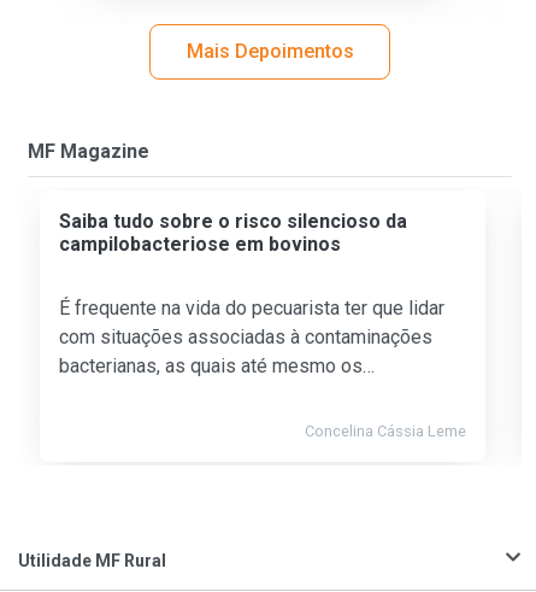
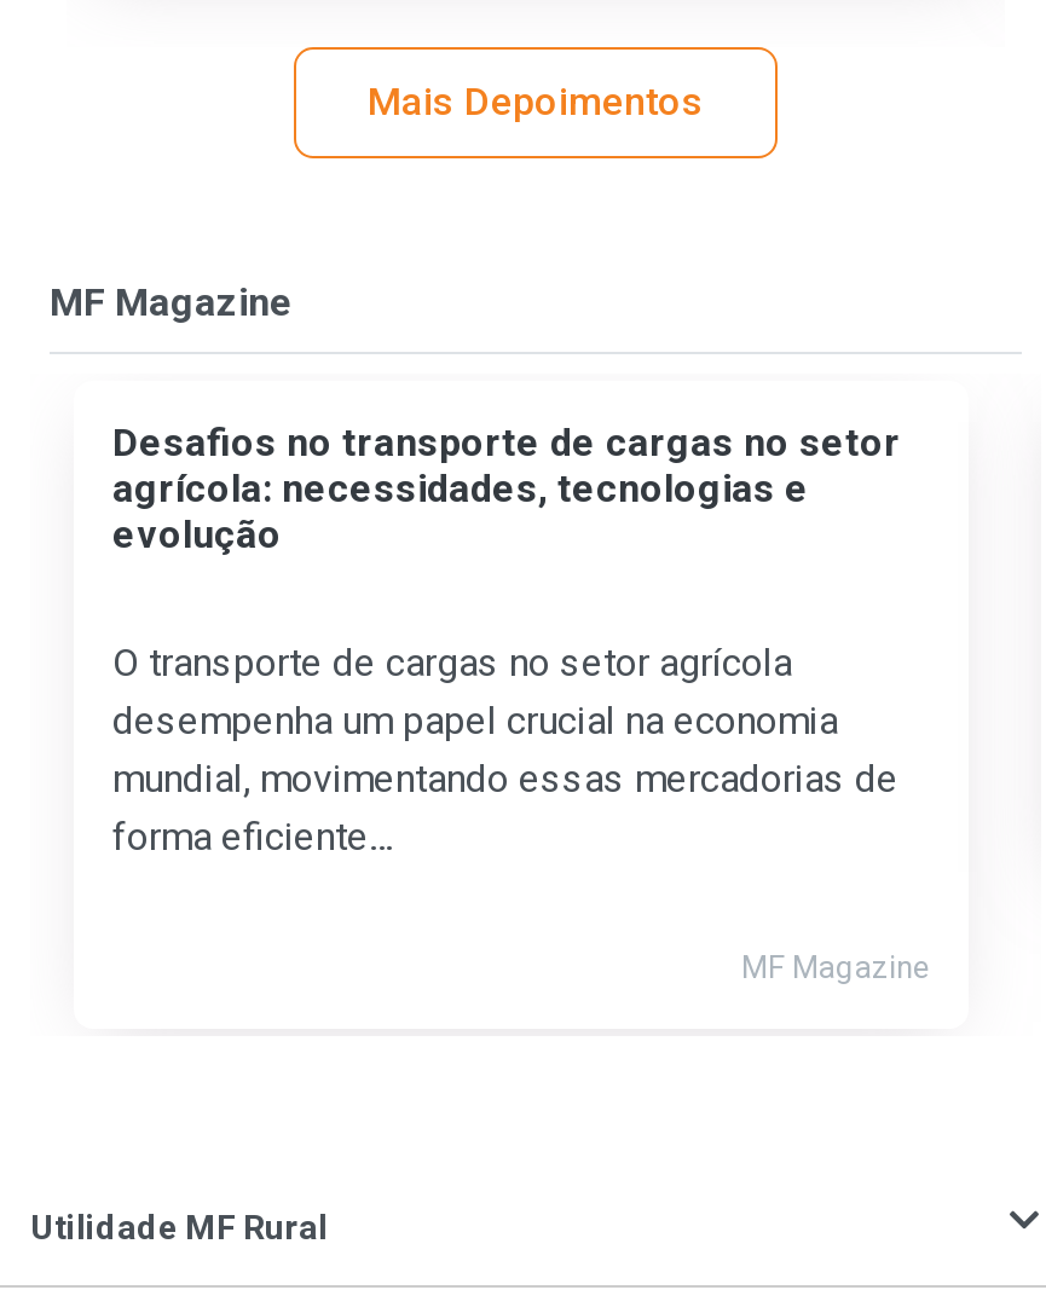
[59,209,407,255] Saiba tudo sobre o risco silencioso da | campilobacteriose em bovinos -> [112,419,901,556] Desafios no transporte de cargas no setor | agrícola: necessidades, tecnologias e | evolução
[59,296,444,377] É frequente na vida do pecuarista ter que lidar | com situações associadas à contaminações | bacterianas, as quais até mesmo os… -> [112,639,898,859] O transporte de cargas no setor agrícola | desempenha um papel crucial na economia | mundial, movimentando essas mercadorias de | forma eficiente…
[305,422,466,440] Concelina Cássia Leme -> [741,948,930,984] MF Magazine

